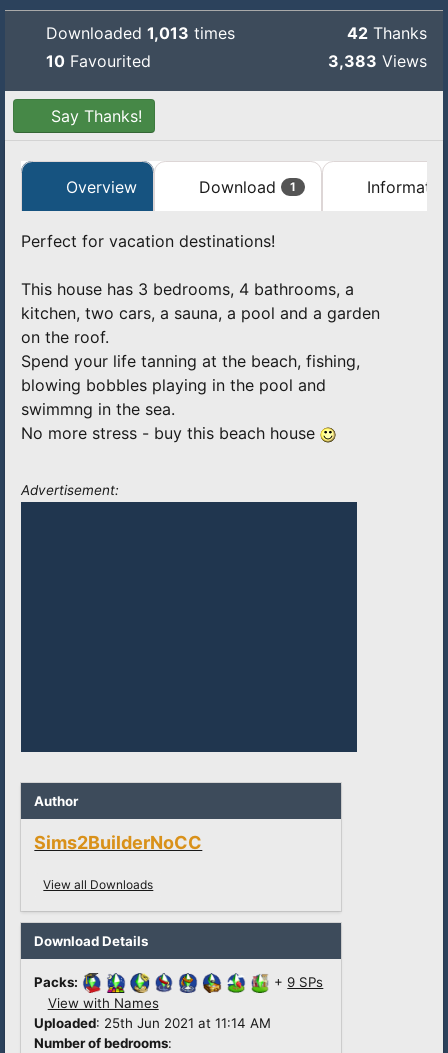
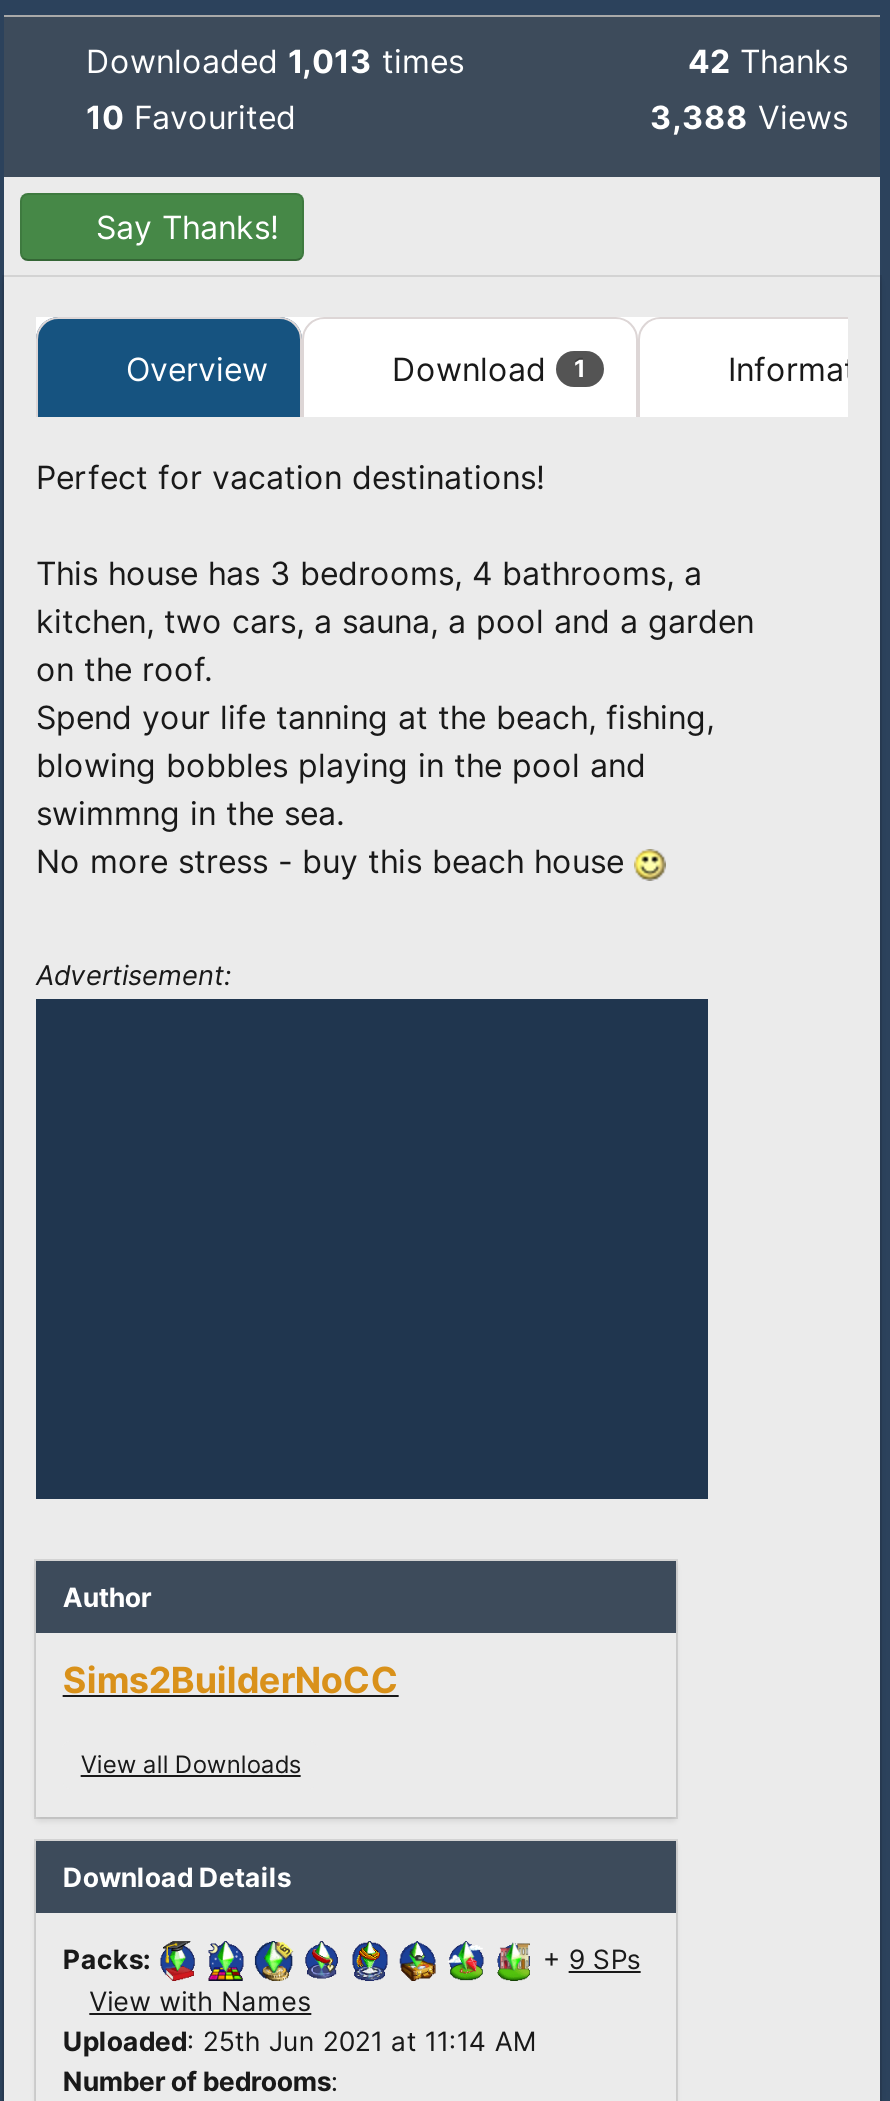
[328,51,427,71] 3,383 Views -> [650,97,848,137] 3,388 Views

